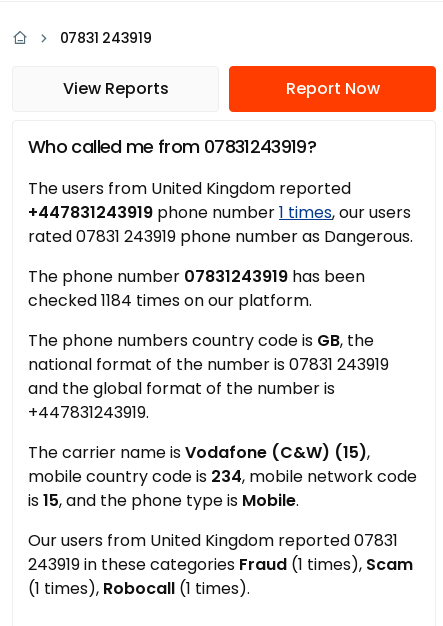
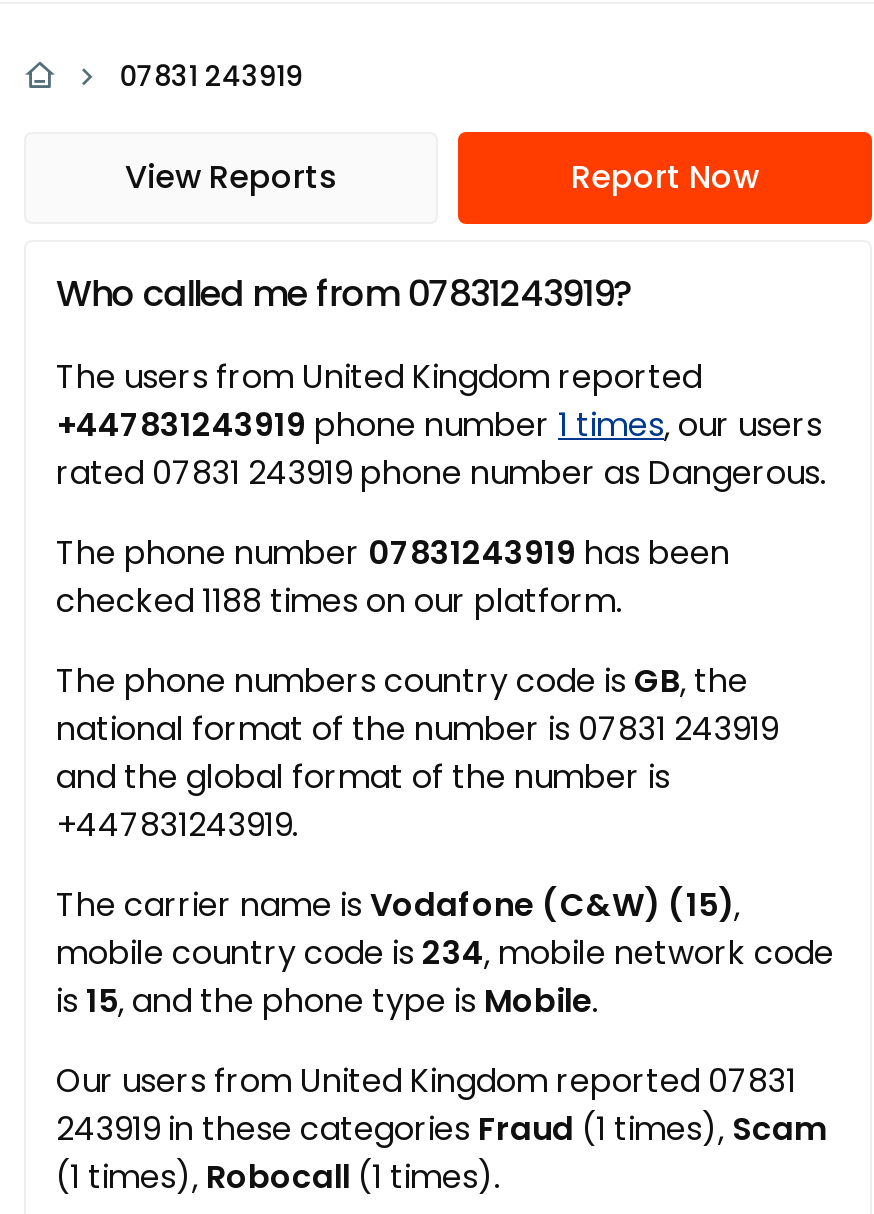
[28,289,312,312] checked 1184 times on our platform. -> [56,578,622,624] checked 1188 times on our platform.

